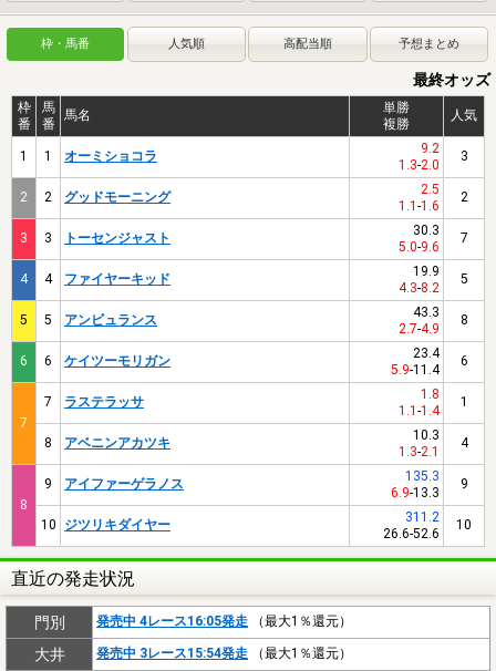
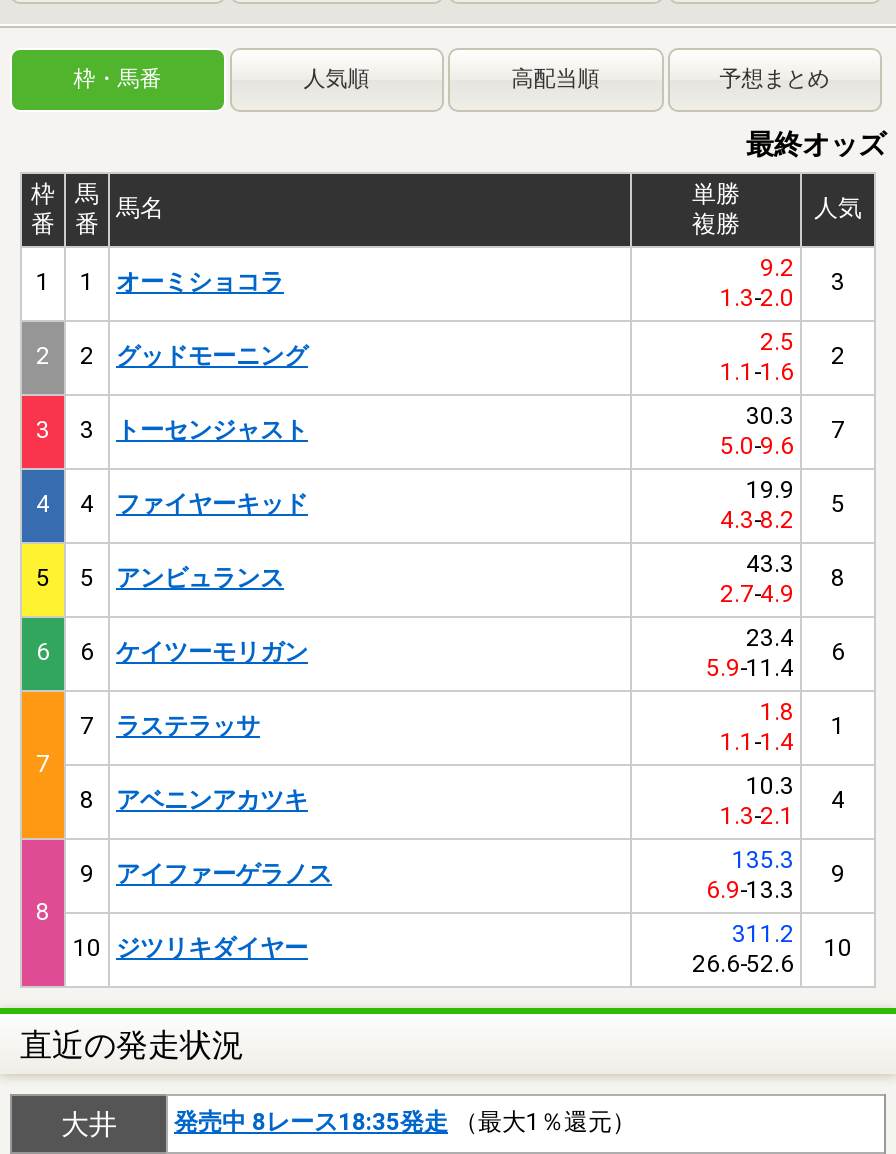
[34,613,352,631] 門別 | 発売中 4レース16:05発走（最大1％還元） -> none
[96,645,352,661] 発売中 3レース15:54発走（最大1％還元） -> [174,1108,636,1136] 発売中 8レース18:35発走（最大1％還元）

